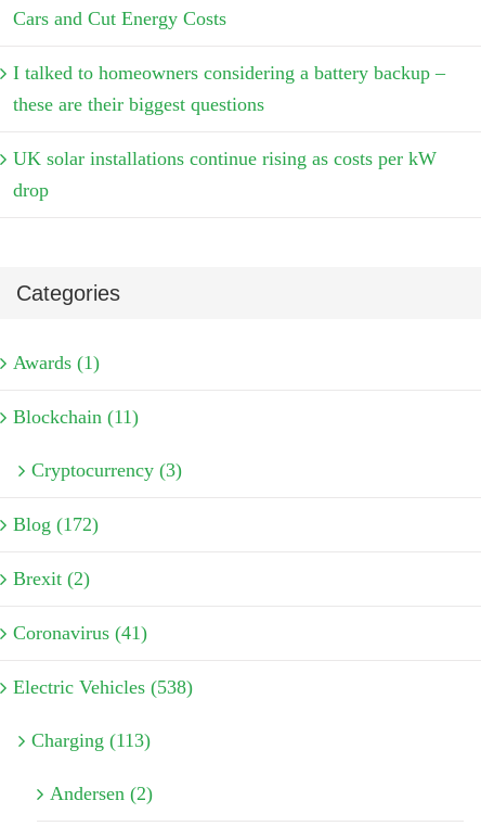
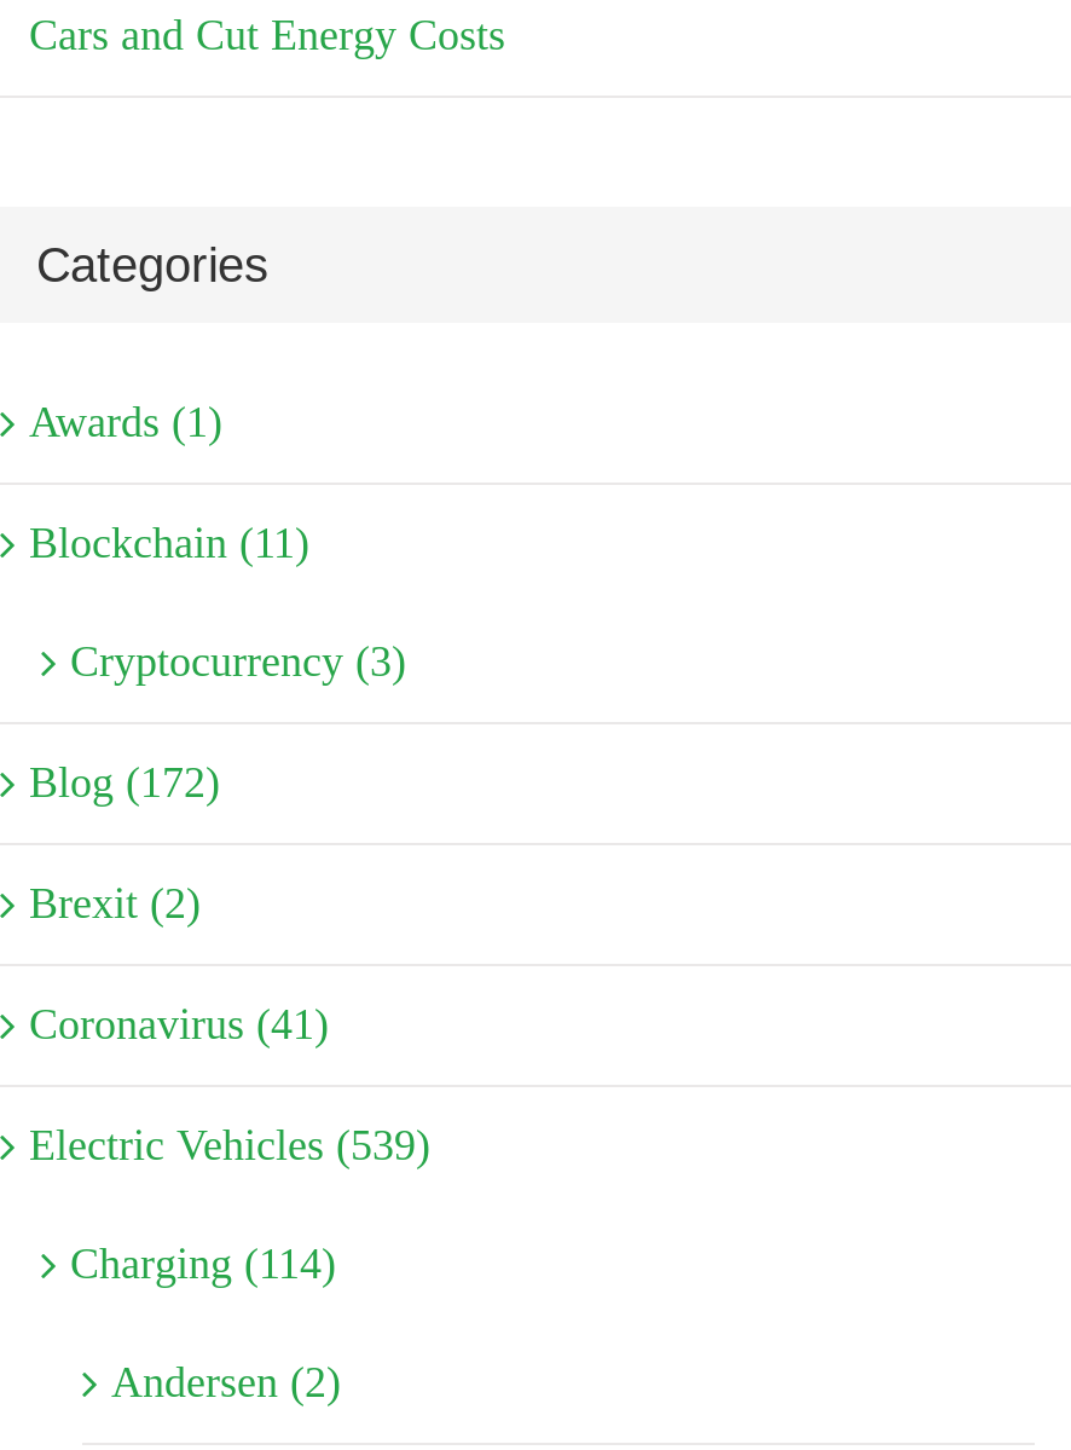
[13,61,445,200] I talked to homeowners considering a battery backup – | these are their biggest questions | UK solar installations continue rising as costs per kW | drop -> none
[13,676,193,698] Electric Vehicles (538) -> [29,1120,430,1169] Electric Vehicles (539)
[31,730,151,751] Charging (113) -> [70,1239,336,1287] Charging (114)

